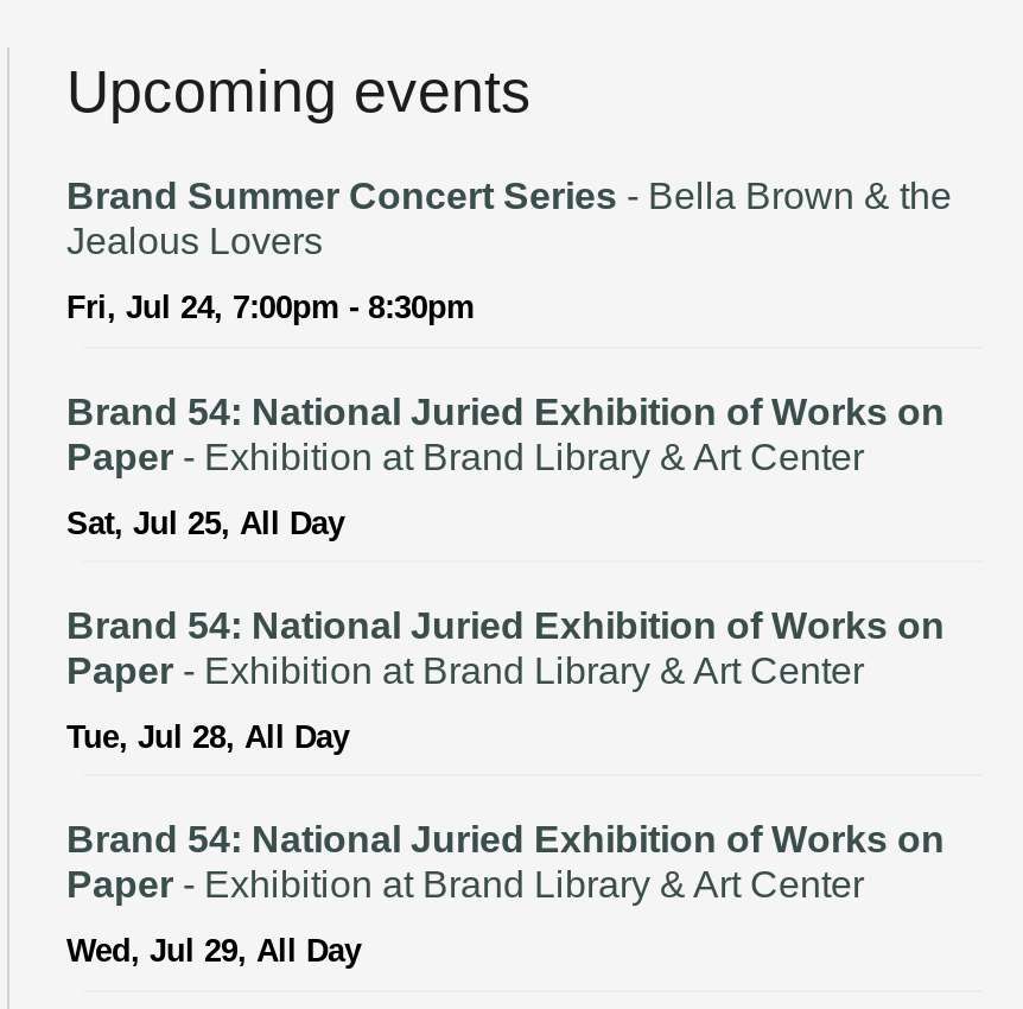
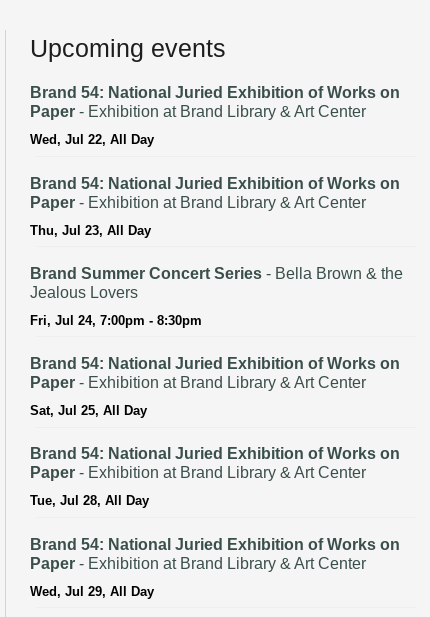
none -> [30,84,400,238] Brand 54: National Juried Exhibition of Works on | Paper - Exhibition at Brand Library & Art Center | Wed, Jul 22, All Day | Brand 54: National Juried Exhibition of Works on | Paper - Exhibition at Brand Library & Art Center | Thu, Jul 23, All Day

